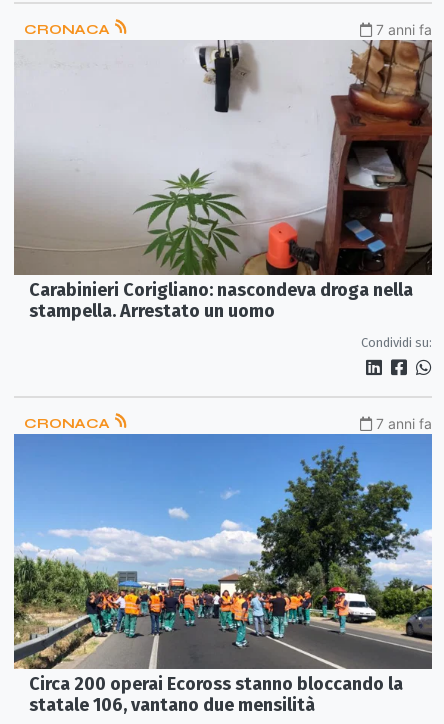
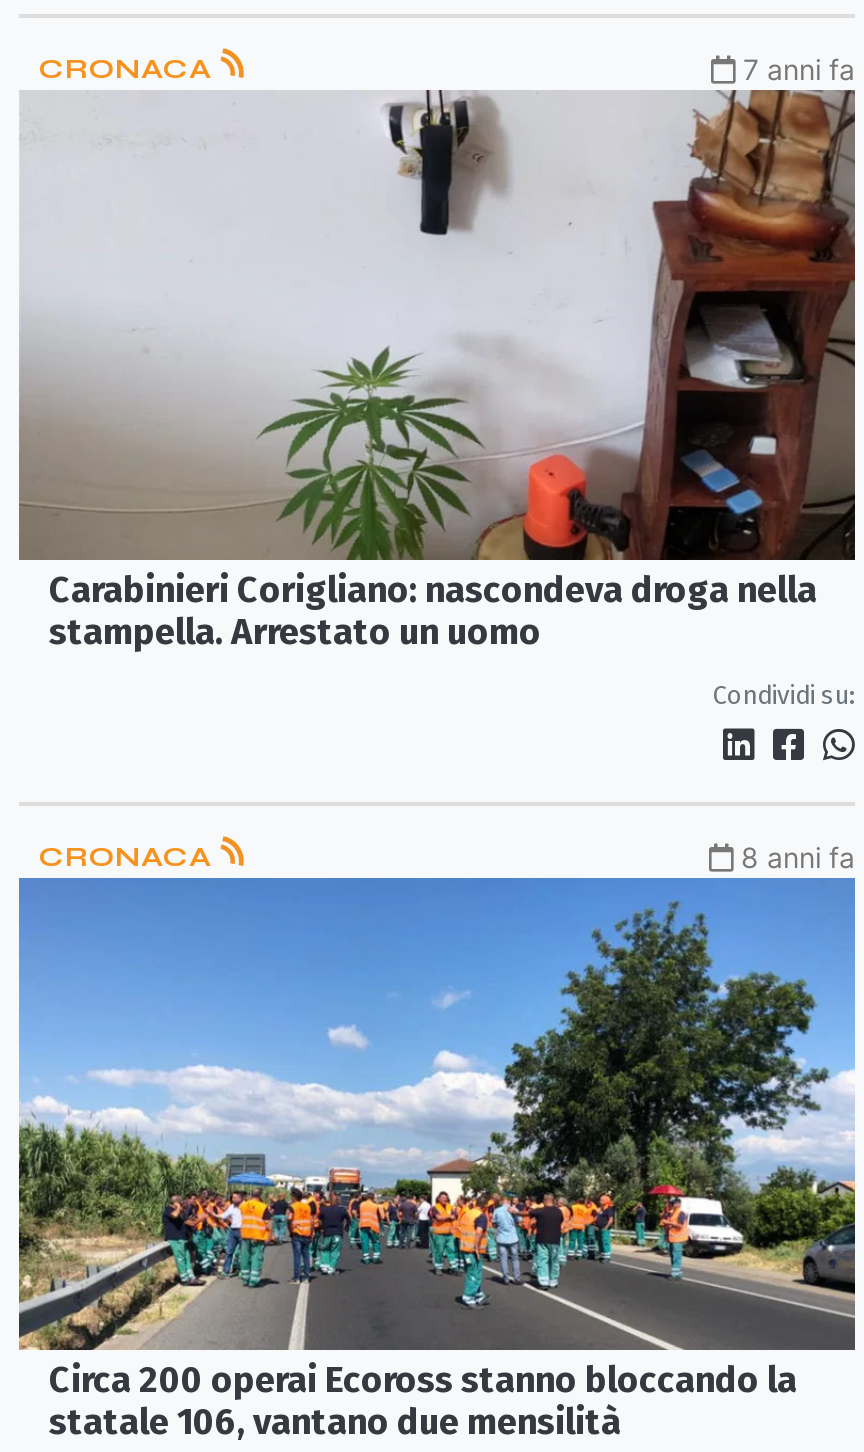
[376,415,432,432] 7 anni fa -> [741,840,855,874] 8 anni fa

